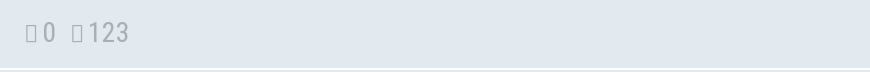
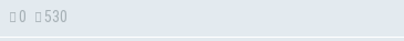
[42,15,130,47] 0 123 -> [19,8,68,26] 0 530

